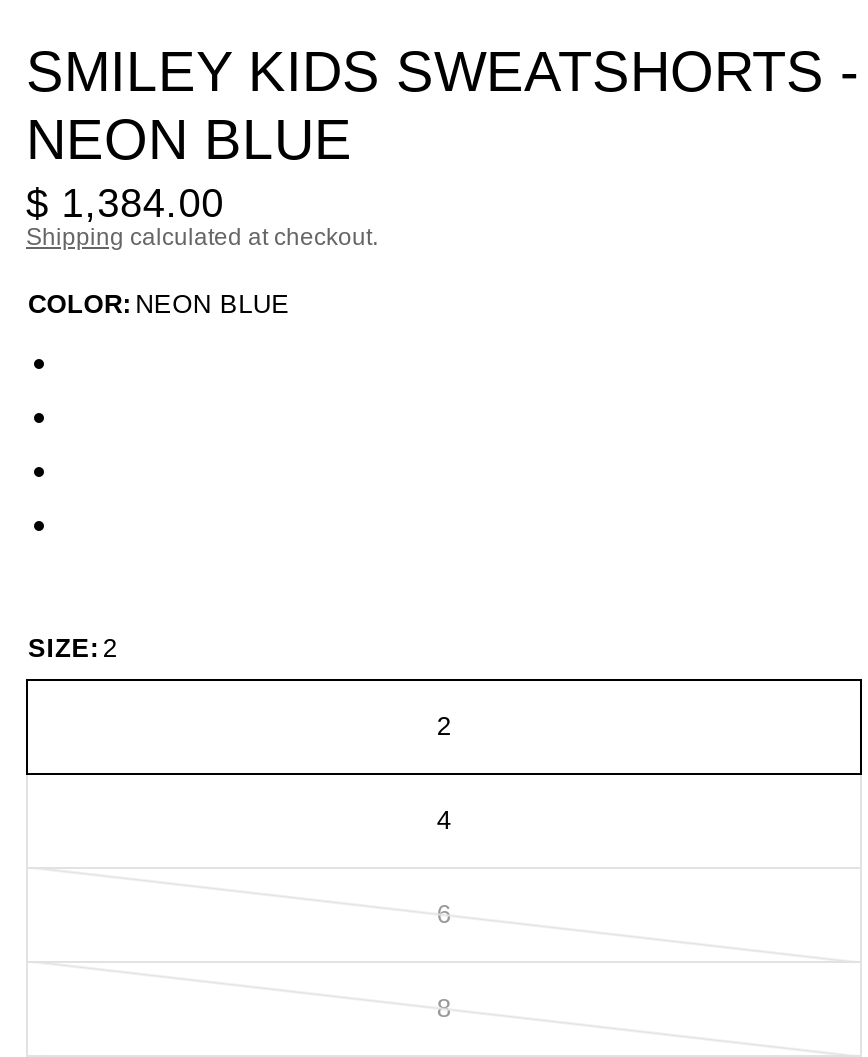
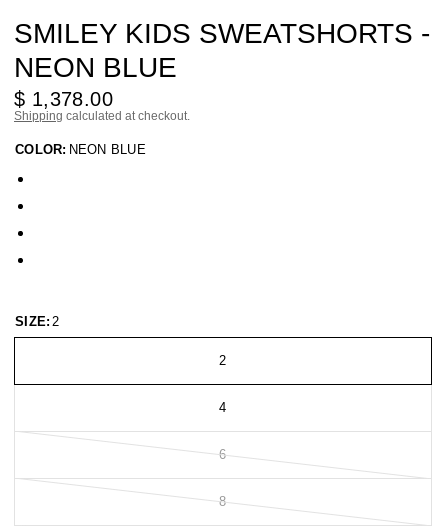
[26,181,224,225] $ 1,384.00 -> [14,88,113,110] $ 1,378.00

